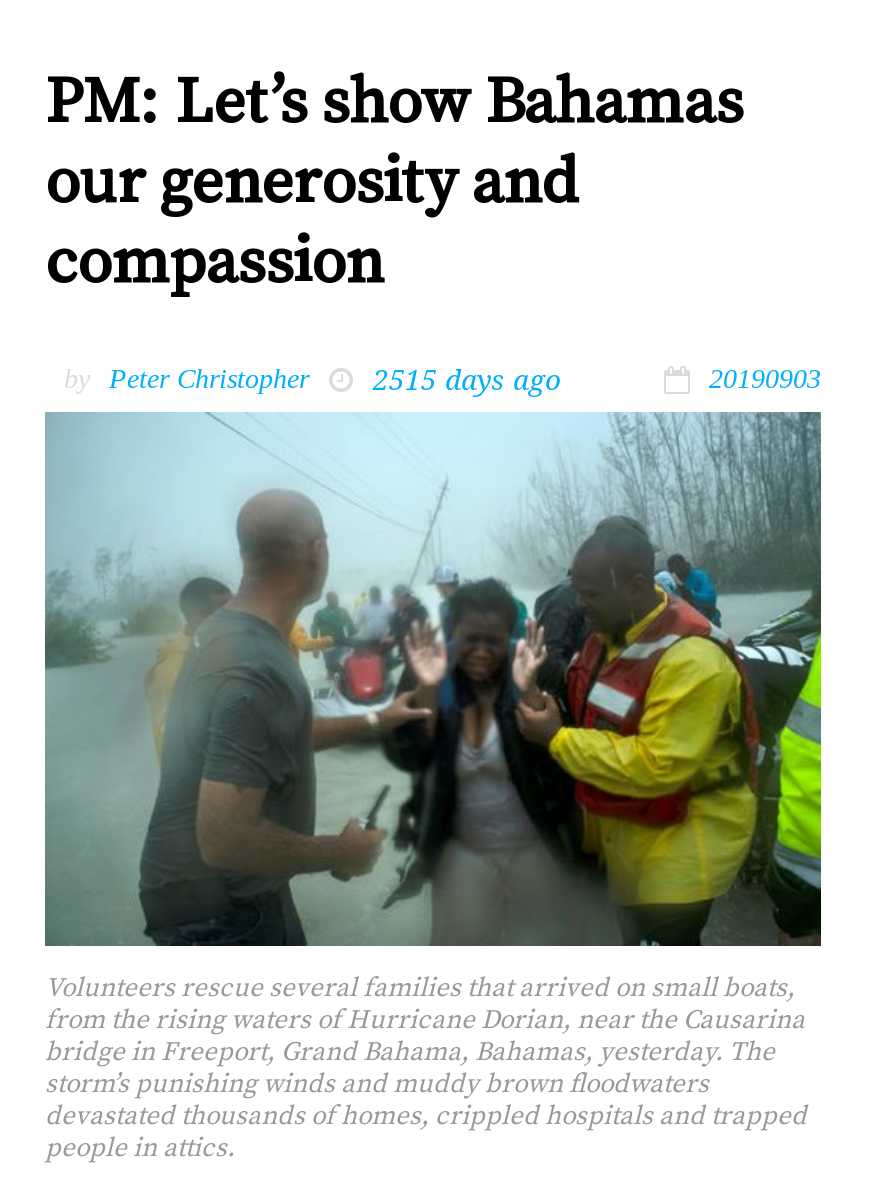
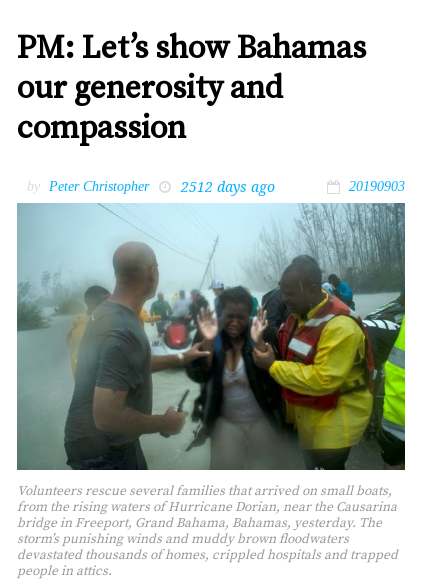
[373,360,561,398] 2515 days ago -> [181,177,275,196] 2512 days ago

